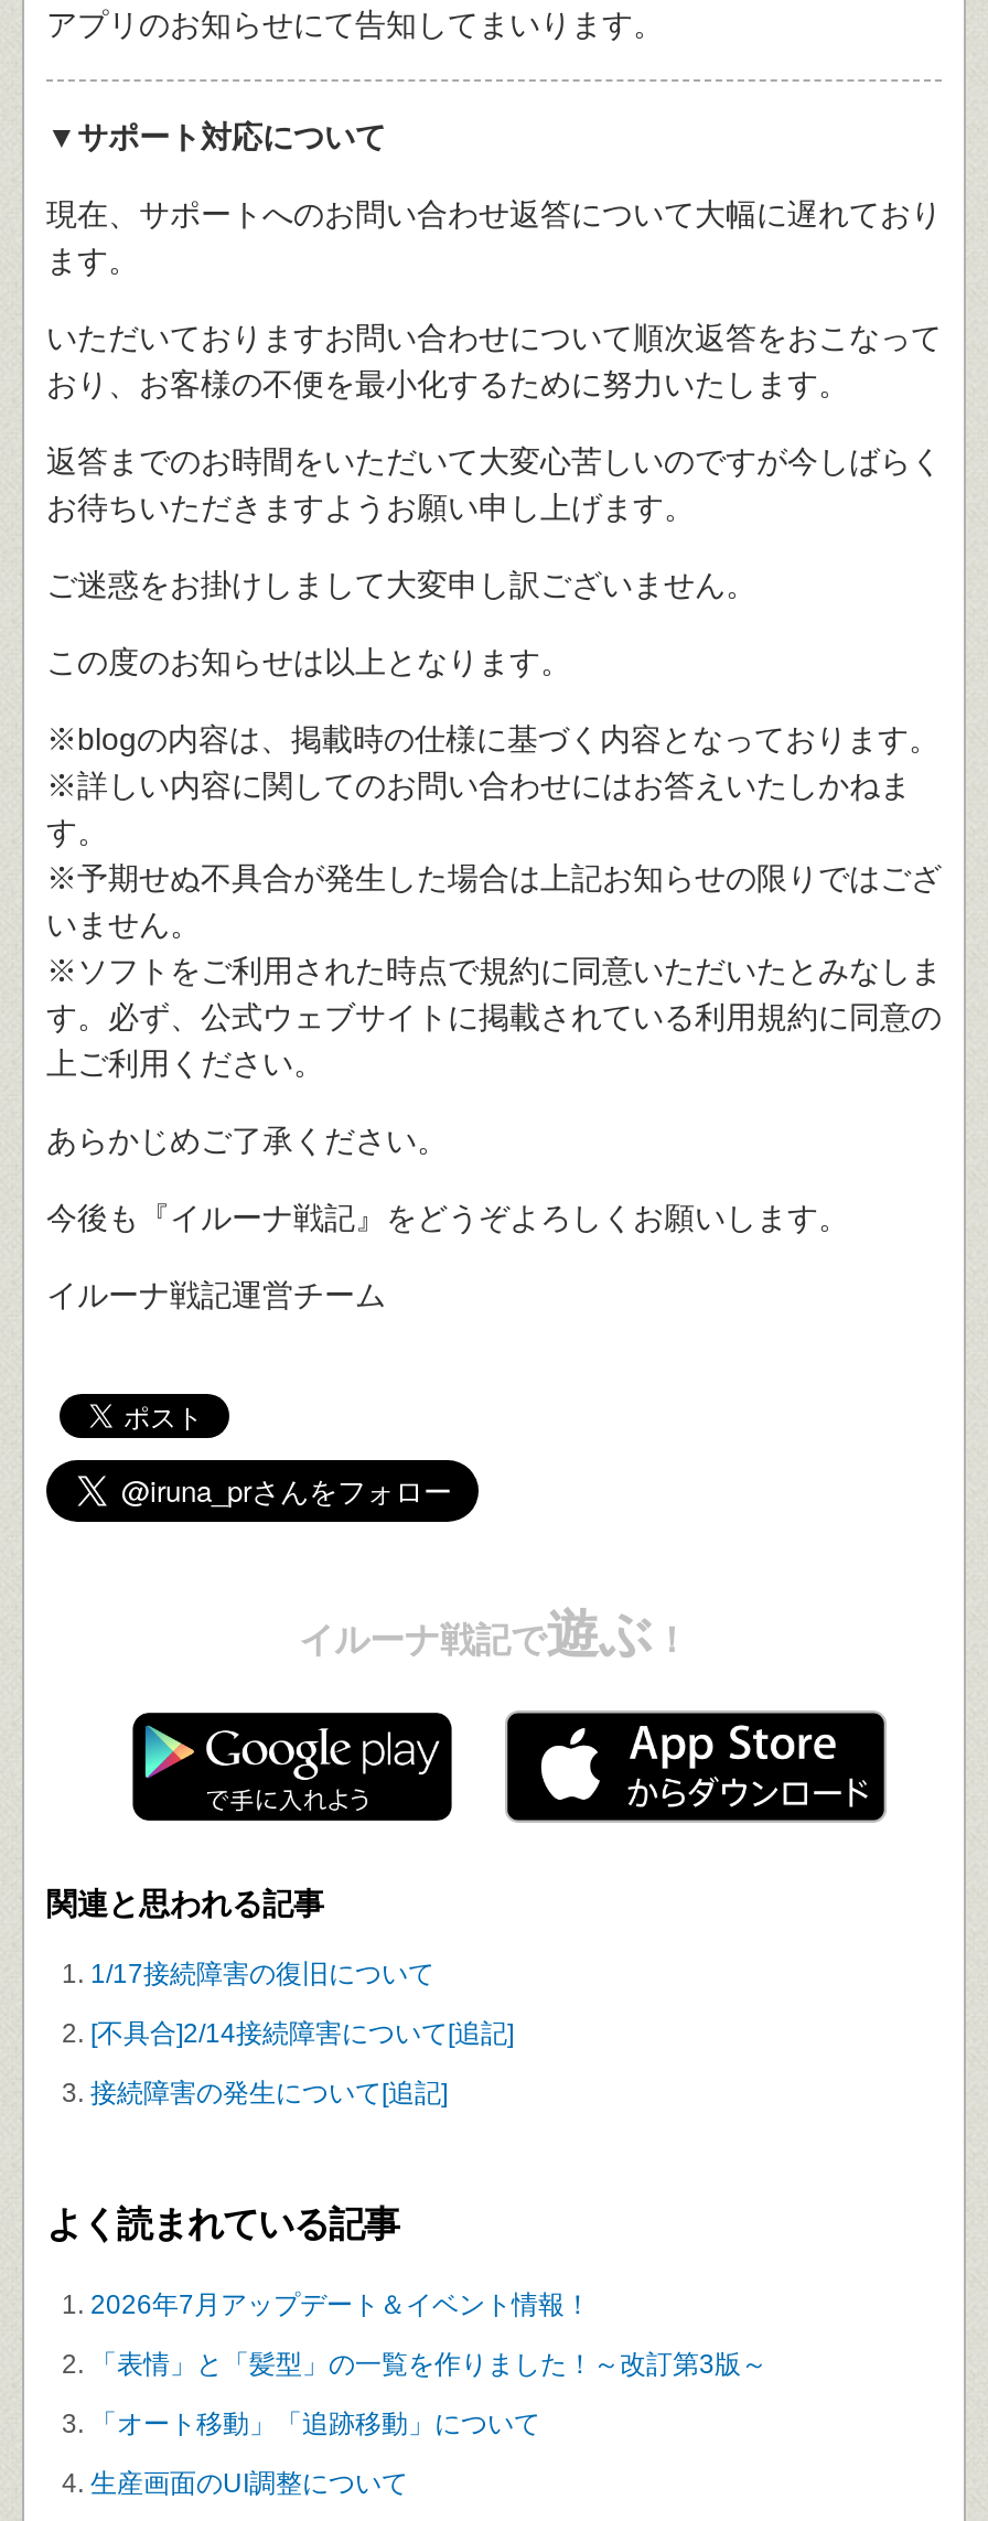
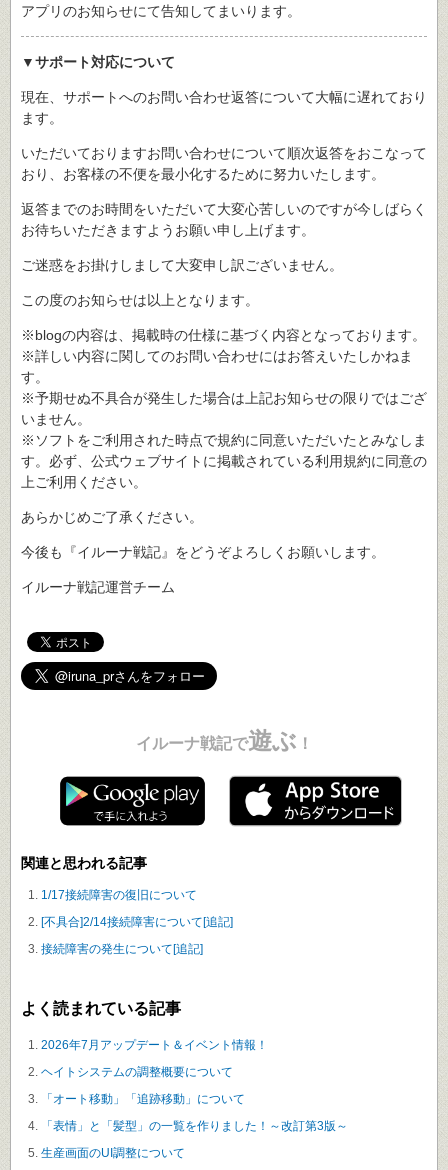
none -> [41,1065,233,1079] ヘイトシステムの調整概要について
moved [90,2348,767,2379] -> [41,1119,348,1133]: 「表情」と「髪型」の一覧を作りました！～改訂第3版～

